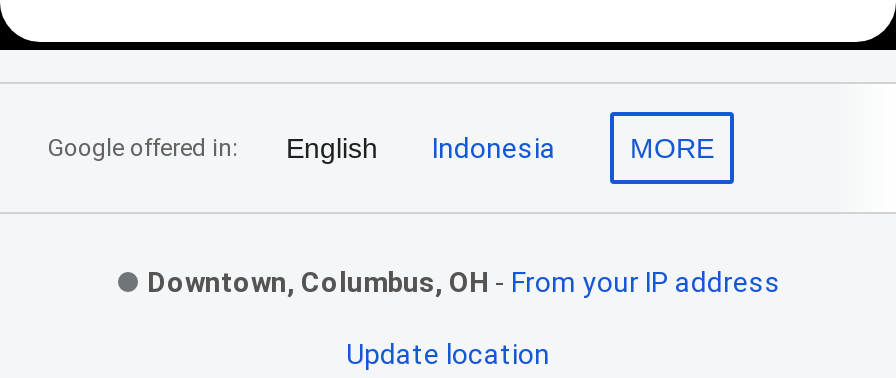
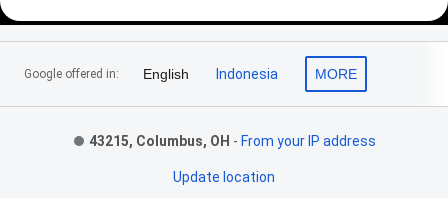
[147,266,781,298] Downtown, Columbus, OH - From your IP address -> [88,133,375,149] 43215, Columbus, OH - From your IP address

